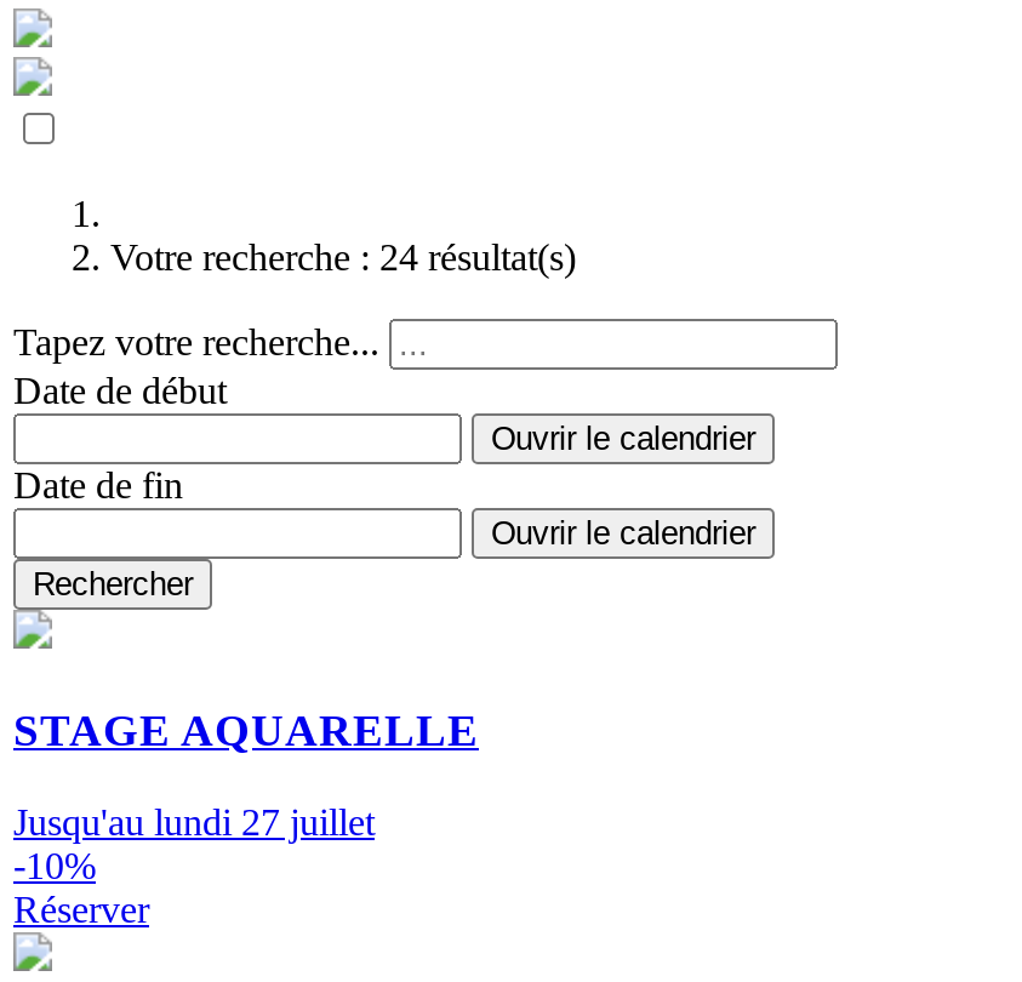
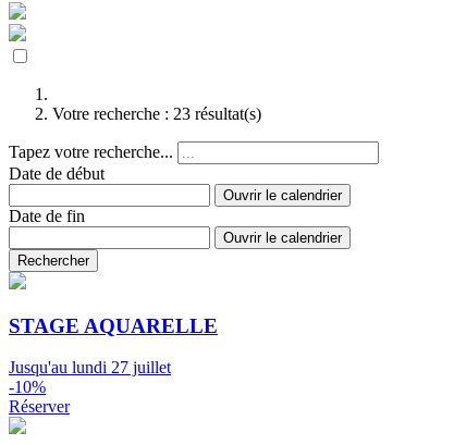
[110,236,576,278] Votre recherche : 24 résultat(s) -> [52,104,261,123] Votre recherche : 23 résultat(s)

